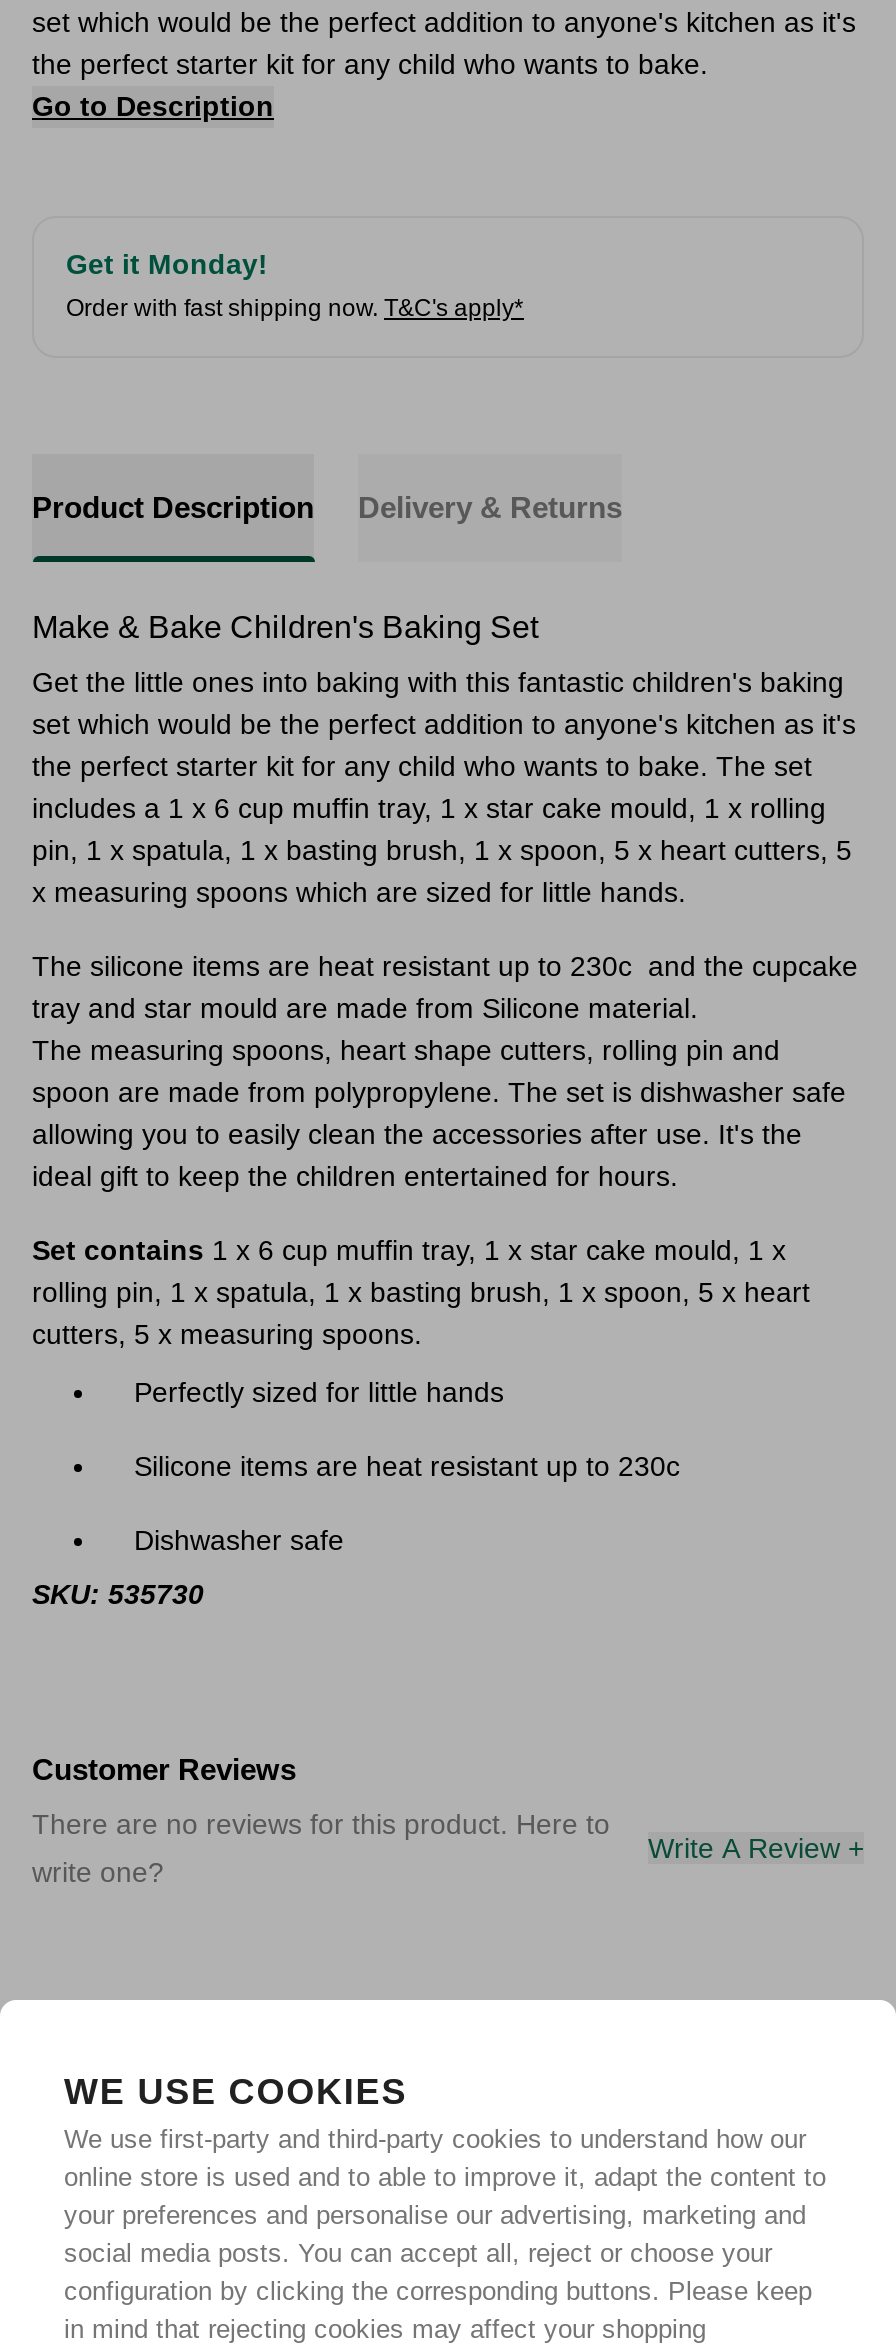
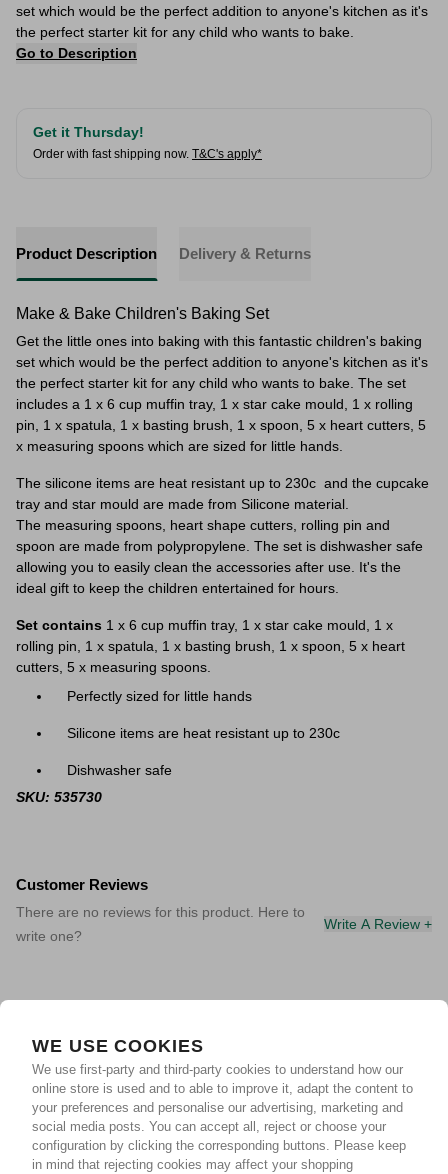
[66,248,268,280] Get it Monday! -> [33,124,144,140] Get it Thursday!

